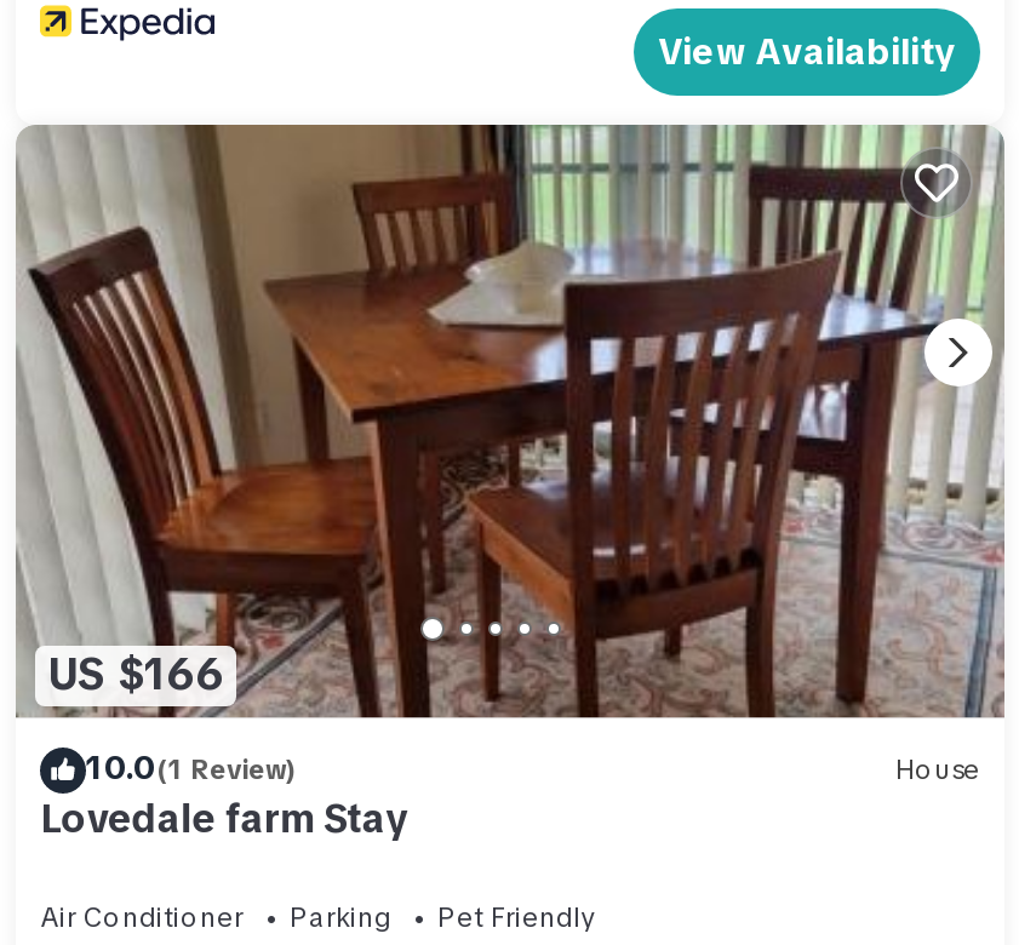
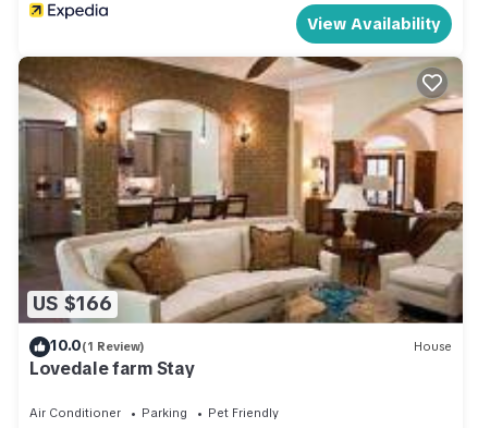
[18,122,1004,718] [image] -> [19,56,464,323] [image]

